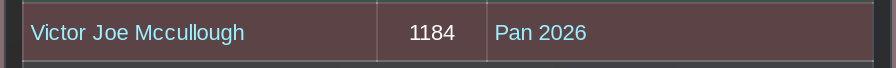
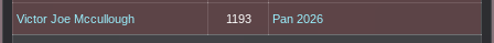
[409,21,586,45] 1184 Pan 2026 -> [225,12,323,26] 1193 Pan 2026

